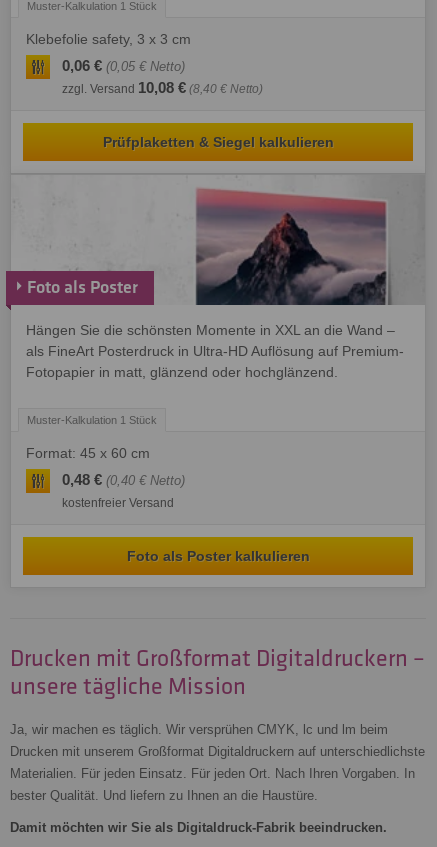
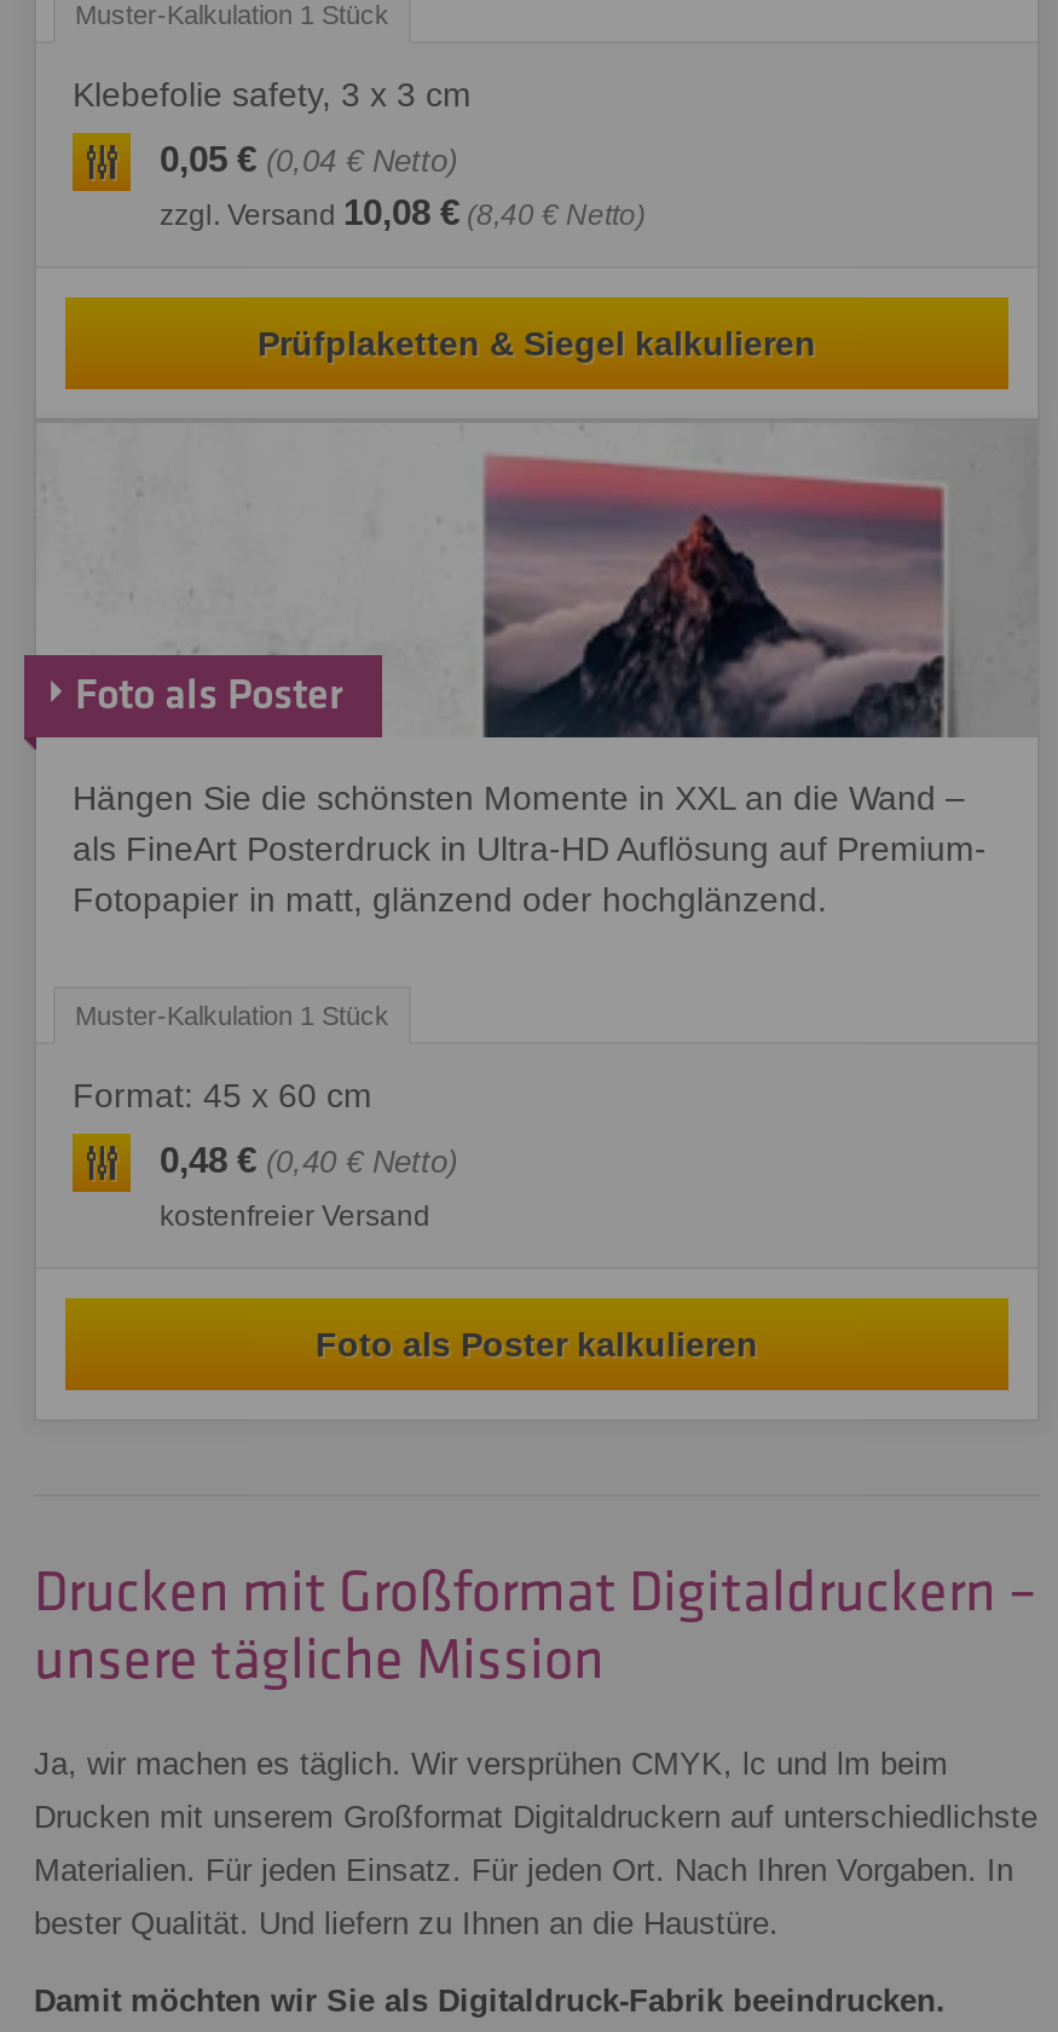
[62,57,185,74] 0,06 € (0,05 € Netto) -> [160,138,457,179] 0,05 € (0,04 € Netto)

